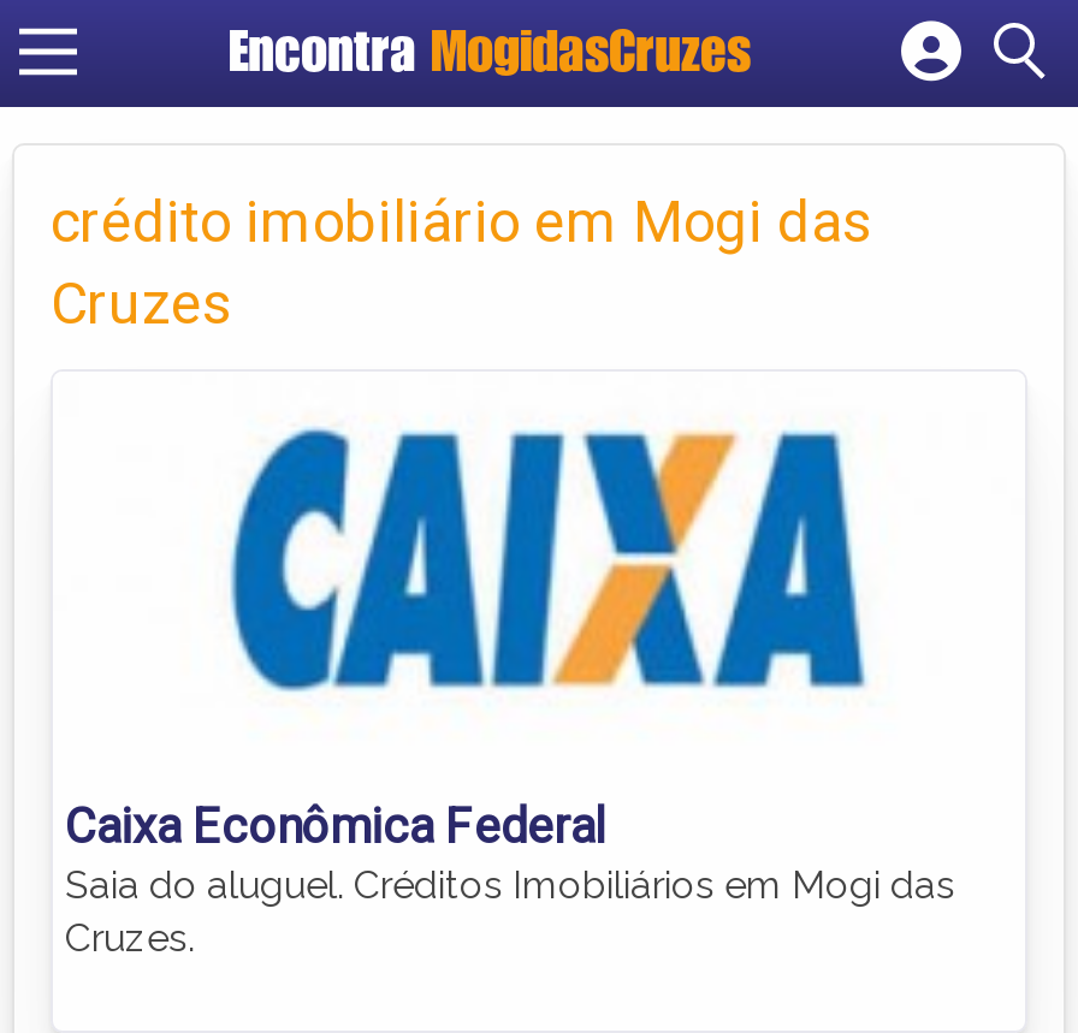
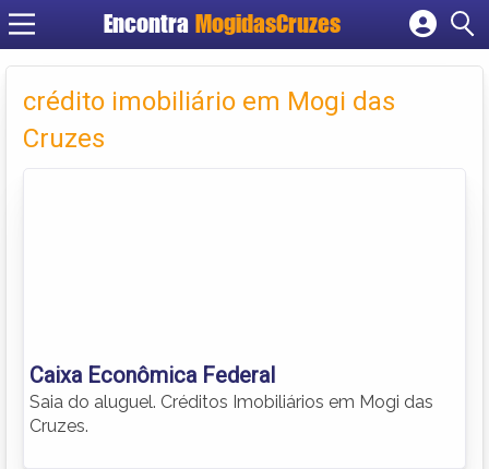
[229,427,869,694] [image] -> none

